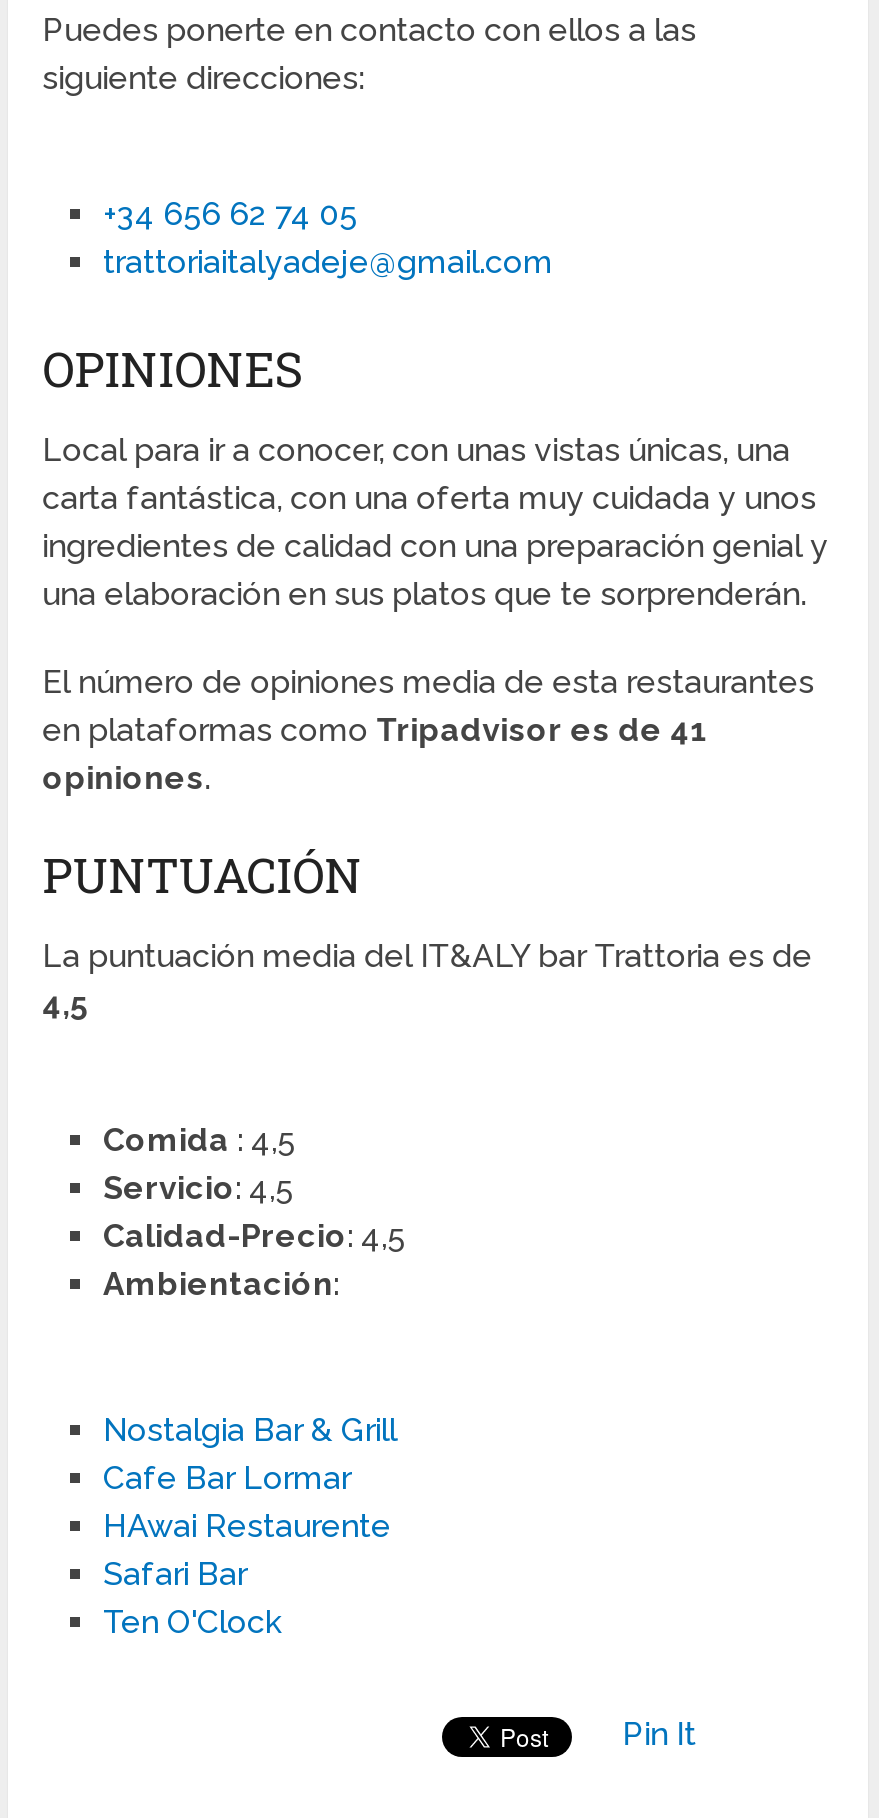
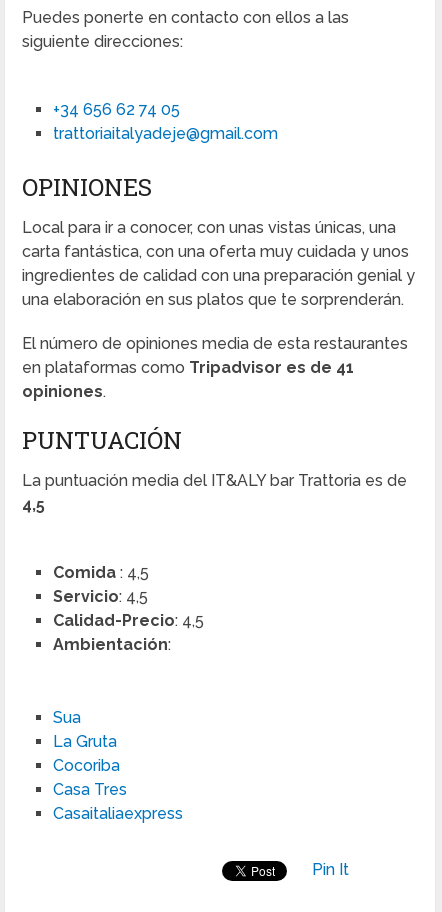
[103,1411,397,1641] Nostalgia Bar & Grill | Cafe Bar Lormar | HAwai Restaurente | Safari Bar | Ten O'Clock -> [52,708,182,823] Sua | La Gruta | Cocoriba | Casa Tres | Casaitaliaexpress

